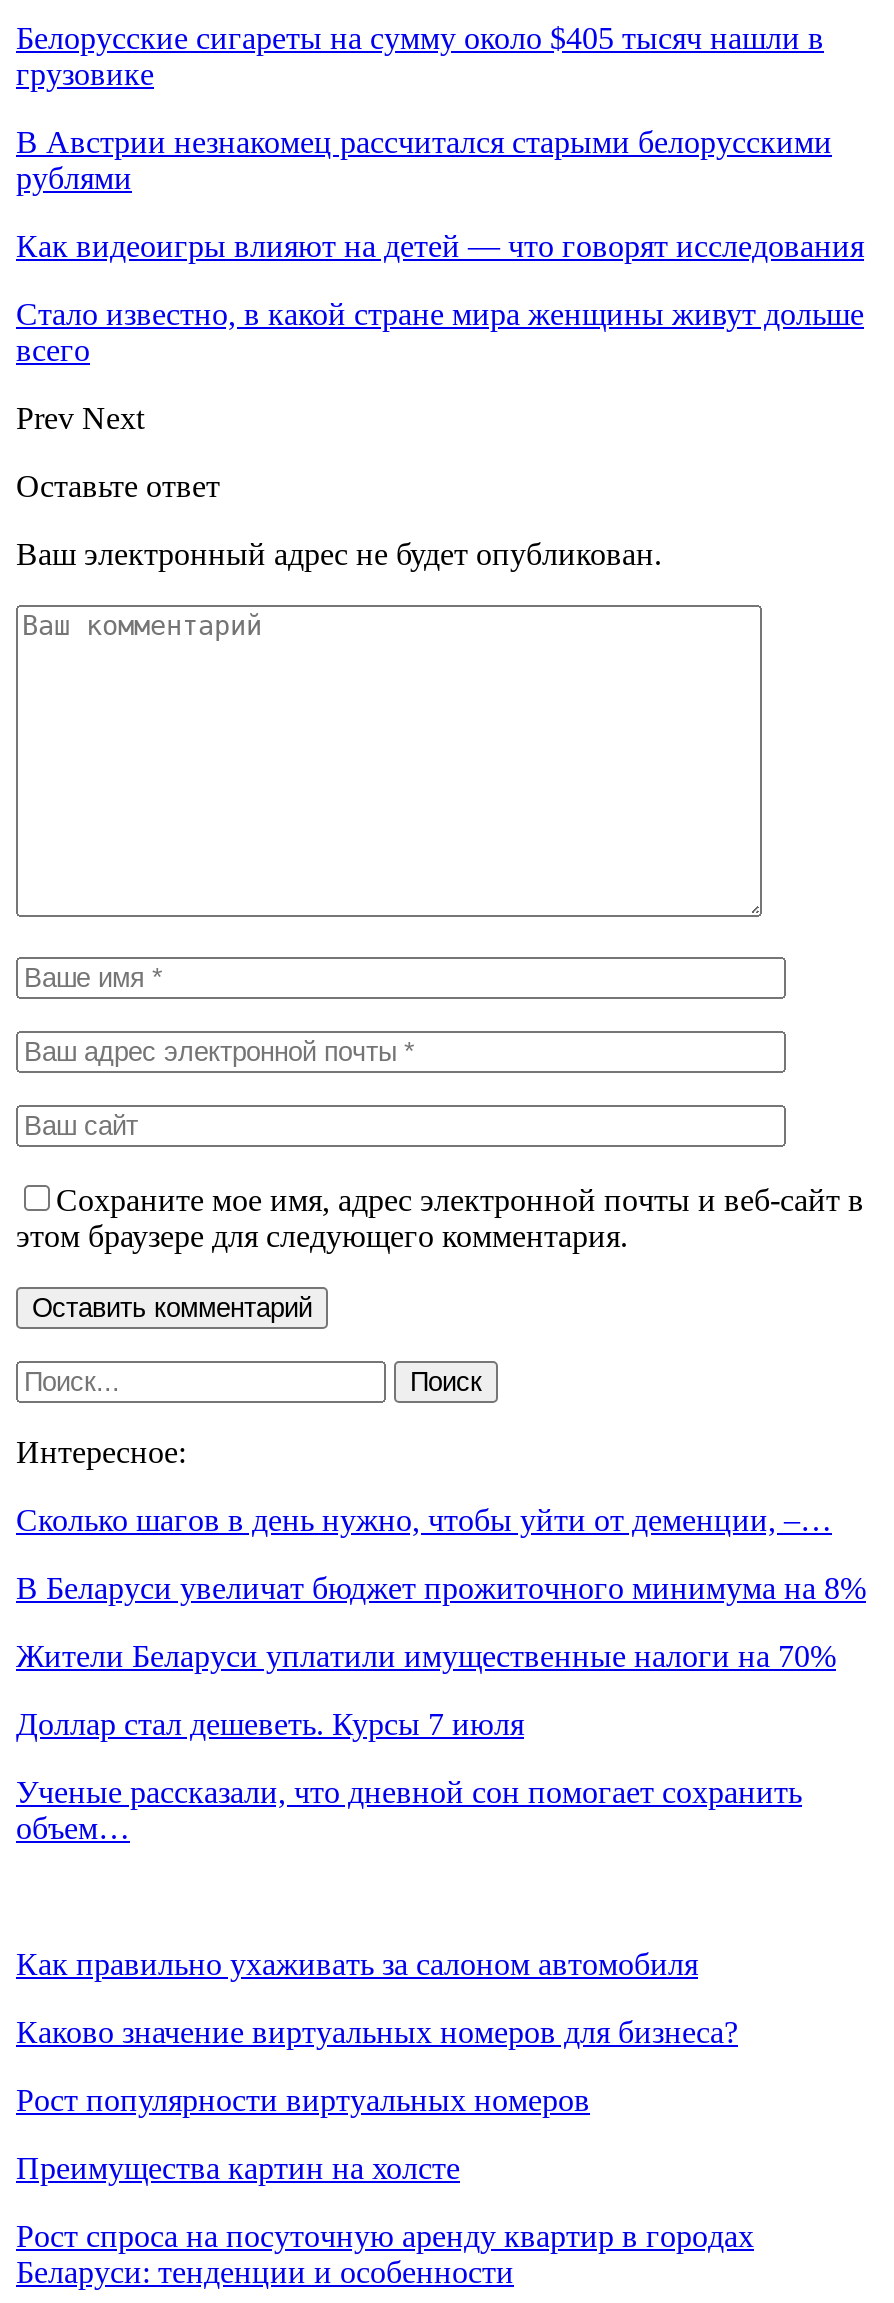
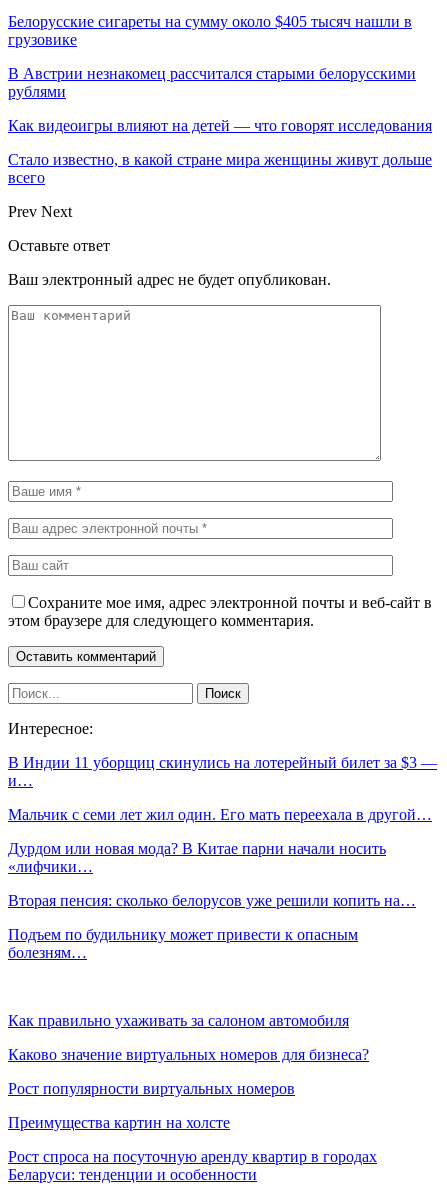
[16,1503,832,1537] Сколько шагов в день нужно, чтобы уйти от деменции, –… -> [8,754,437,789] В Индии 11 уборщиц скинулись на лотерейный билет за $3 — | и…
[16,1571,866,1605] В Беларуси увеличат бюджет прожиточного минимума на 8% -> [8,806,432,823] Мальчик с семи лет жил один. Его мать переехала в другой…
[16,1639,836,1673] Жители Беларуси уплатили имущественные налоги на 70% -> [8,840,386,875] Дурдом или новая мода? В Китае парни начали носить | «лифчики…
[16,1707,524,1741] Доллар стал дешеветь. Курсы 7 июля -> [8,892,416,909] Вторая пенсия: сколько белорусов уже решили копить на…
[16,1775,802,1845] Ученые рассказали, что дневной сон помогает сохранить | объем… -> [8,926,358,961] Подъем по будильнику может привести к опасным | болезням…

